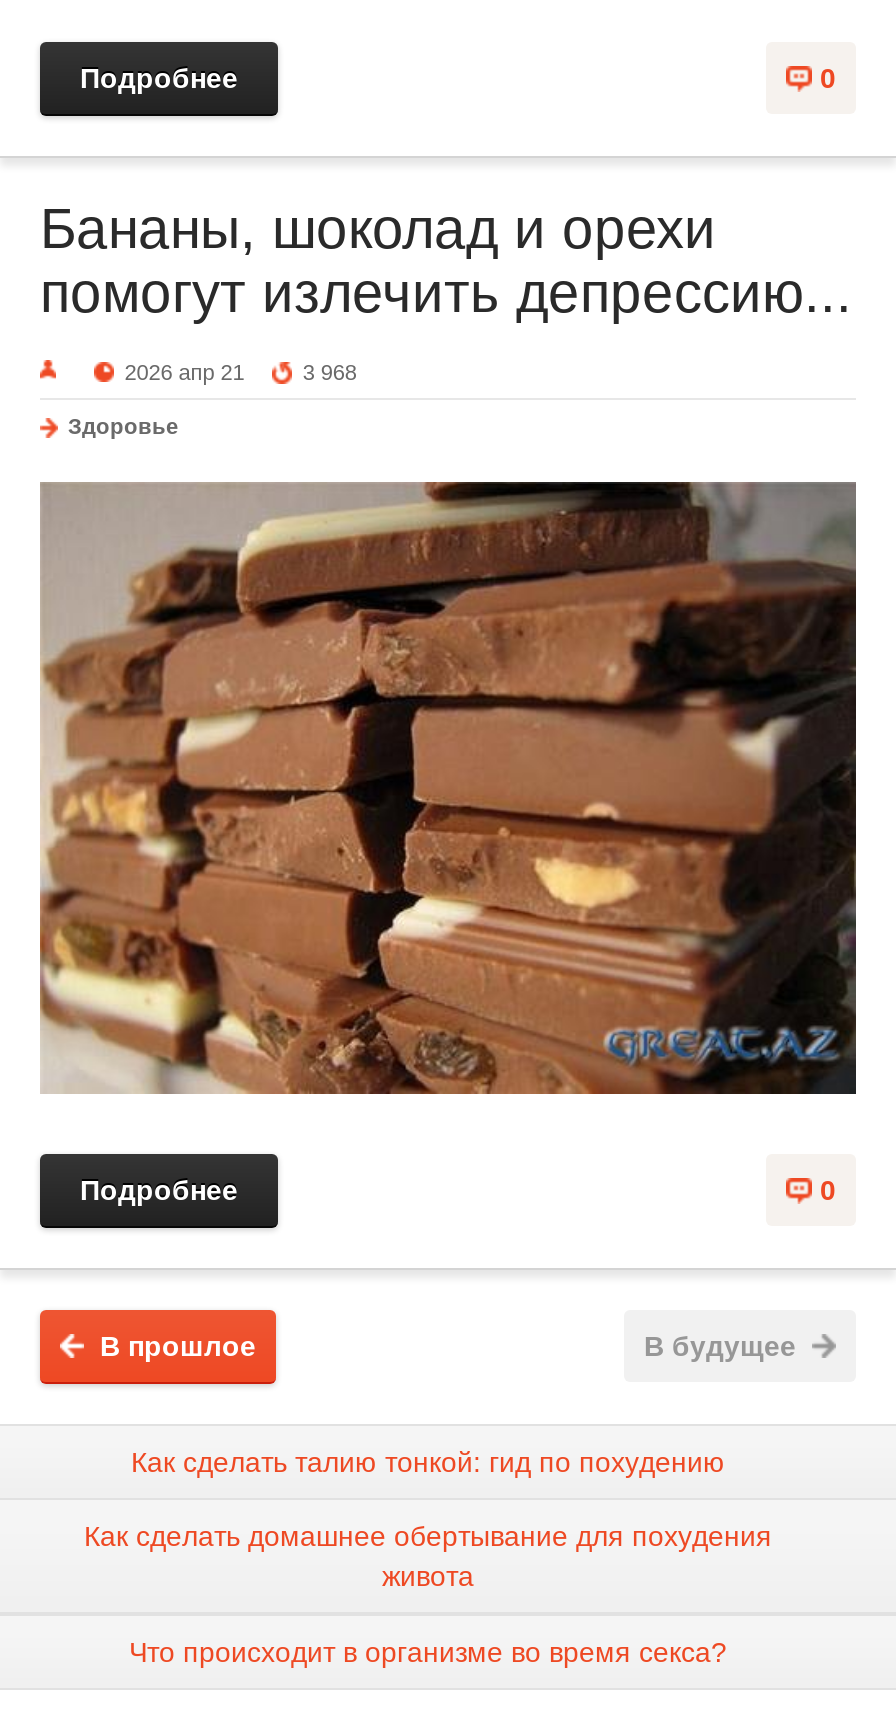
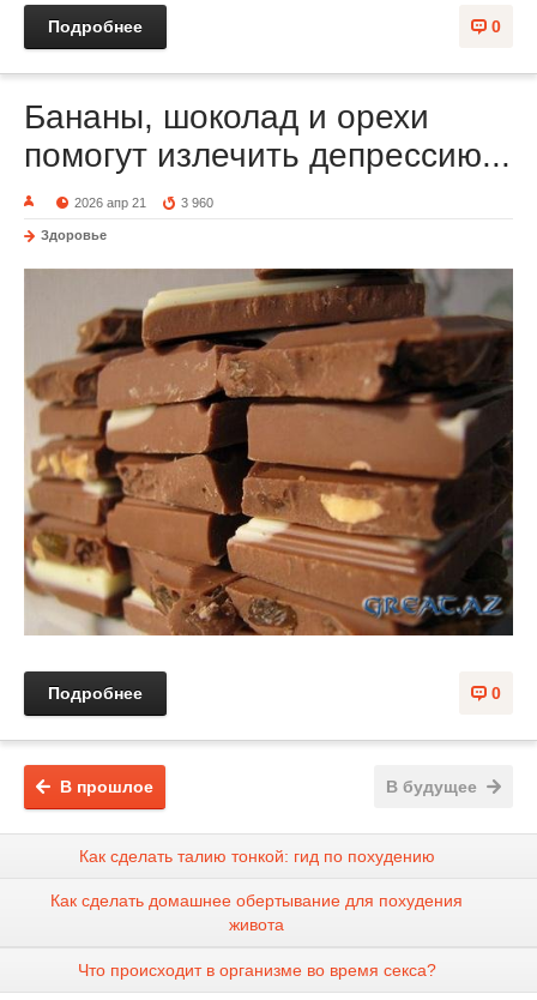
[303,359,357,383] 3 968 -> [181,195,214,209] 3 960

